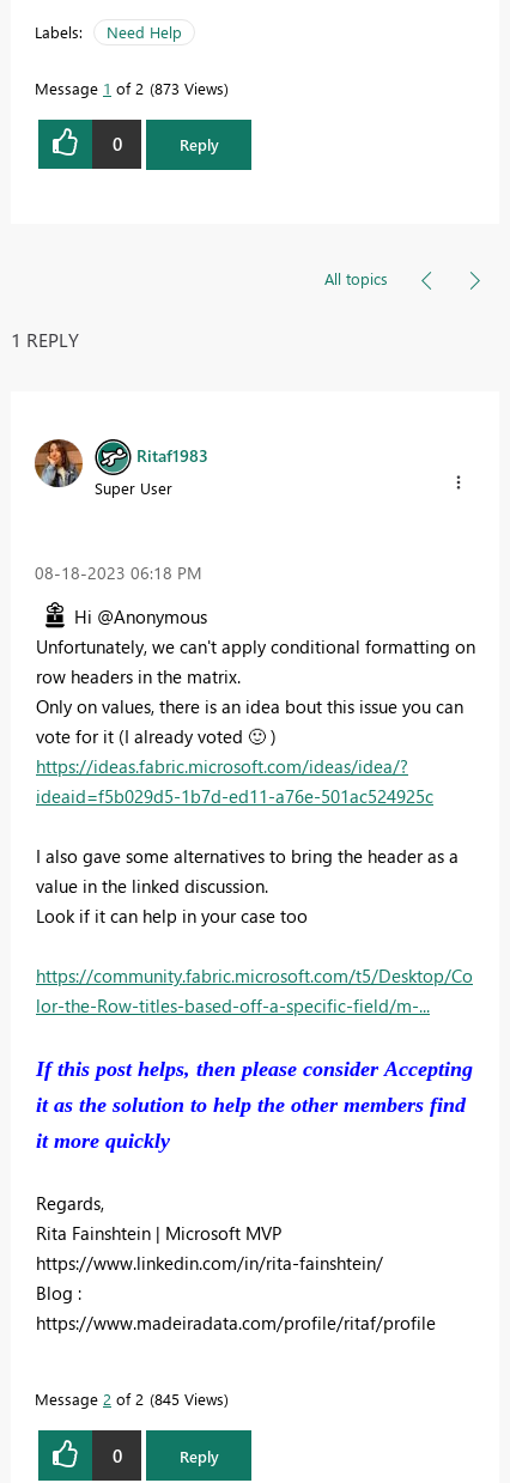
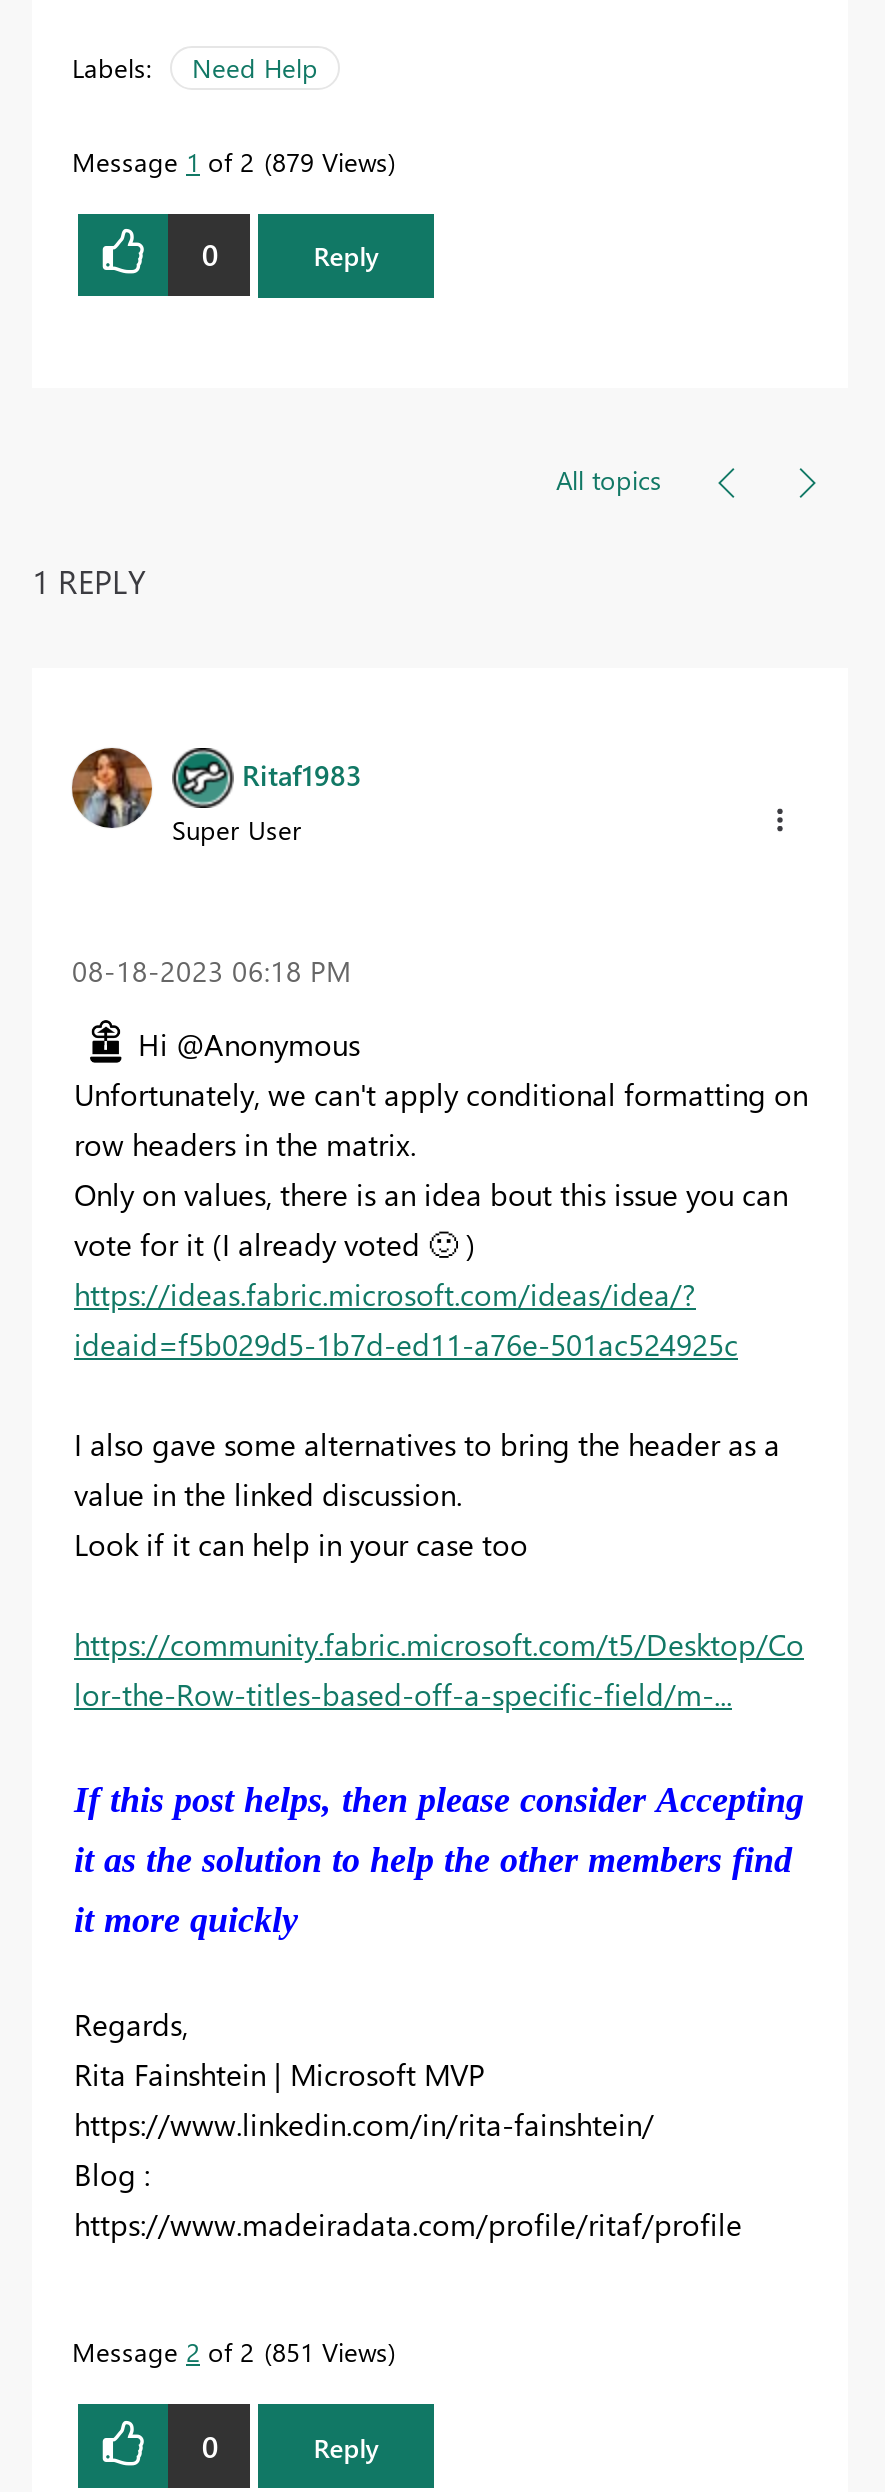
[35,77,224,98] Message 1 of 2 873 Views -> [72,143,388,177] Message 1 of 2 879 Views
[35,1389,224,1409] Message 2 of 2 845 Views -> [72,2334,388,2368] Message 2 of 2 851 Views

